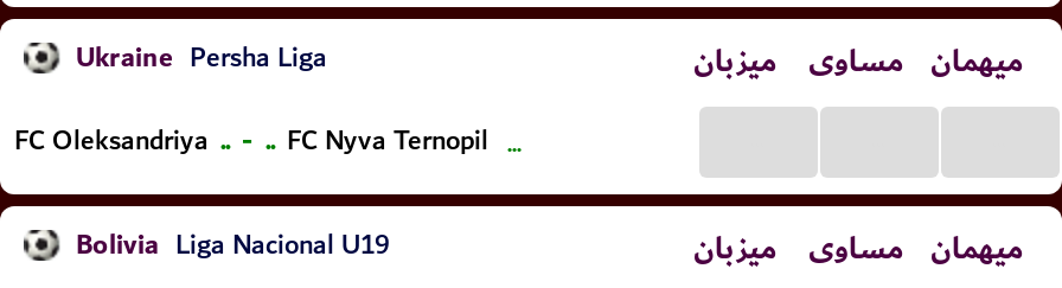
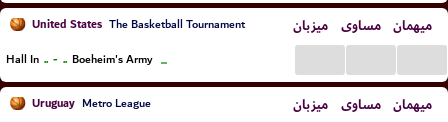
[76,33,327,83] Ukraine Persha Liga -> [32,14,245,35] United States The Basketball Tournament
[14,116,522,166] FC Oleksandriya .. - .. FC Nyva Ternopil ... -> [6,49,167,70] Hall In .. - .. Boeheim's Army ...
[76,220,389,270] Bolivia Liga Nacional U19 -> [32,93,151,114] Uruguay Metro League

